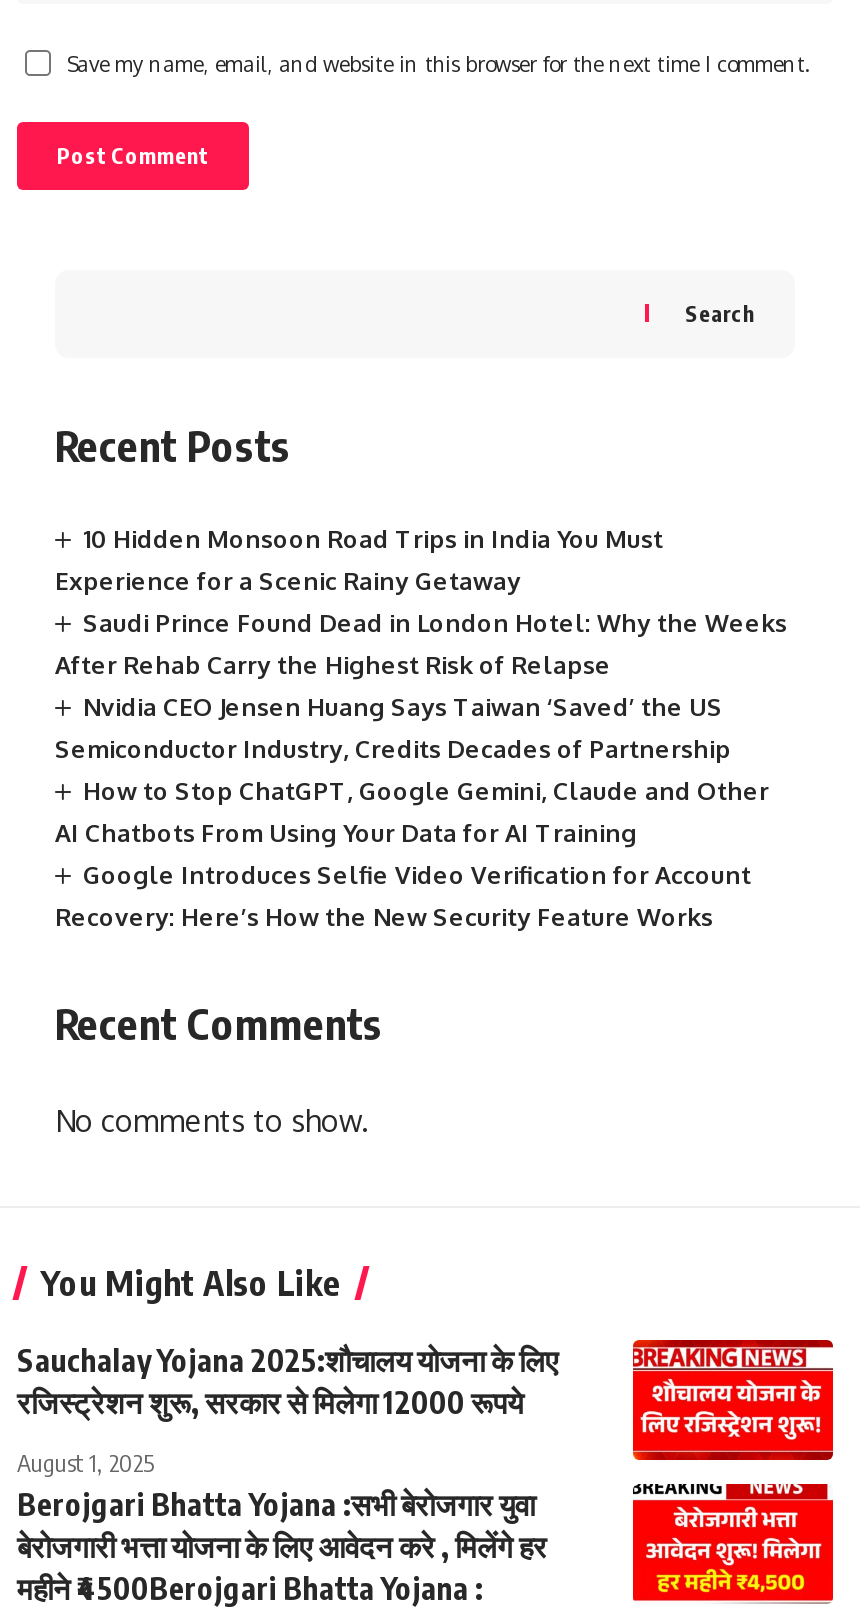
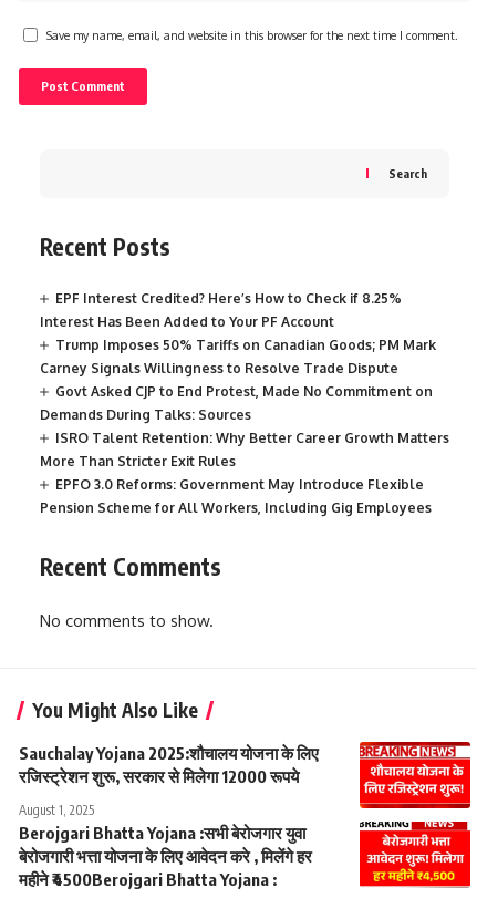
[55,524,787,932] 10 Hidden Monsoon Road Trips in India You Must | Experience for a Scenic Rainy Getaway | Saudi Prince Found Dead in London Hotel: Why the Weeks | After Rehab Carry the Highest Risk of Relapse | Nvidia CEO Jensen Huang Says Taiwan ‘Saved’ the US | Semiconductor Industry, Credits Decades of Partnership | How to Stop ChatGPT, Google Gemini, Claude and Other | AI Chatbots From Using Your Data for AI Training | Google Introduces Selfie Video Verification for Account | Recovery: Here’s How the New Security Feature Works -> [40,290,449,516] EPF Interest Credited? Here’s How to Check if 8.25% | Interest Has Been Added to Your PF Account | Trump Imposes 50% Tariffs on Canadian Goods; PM Mark | Carney Signals Willingness to Resolve Trade Dispute | Govt Asked CJP to End Protest, Made No Commitment on | Demands During Talks: Sources | ISRO Talent Retention: Why Better Career Growth Matters | More Than Stricter Exit Rules | EPFO 3.0 Reforms: Government May Introduce Flexible | Pension Scheme for All Workers, Including Gig Employees

